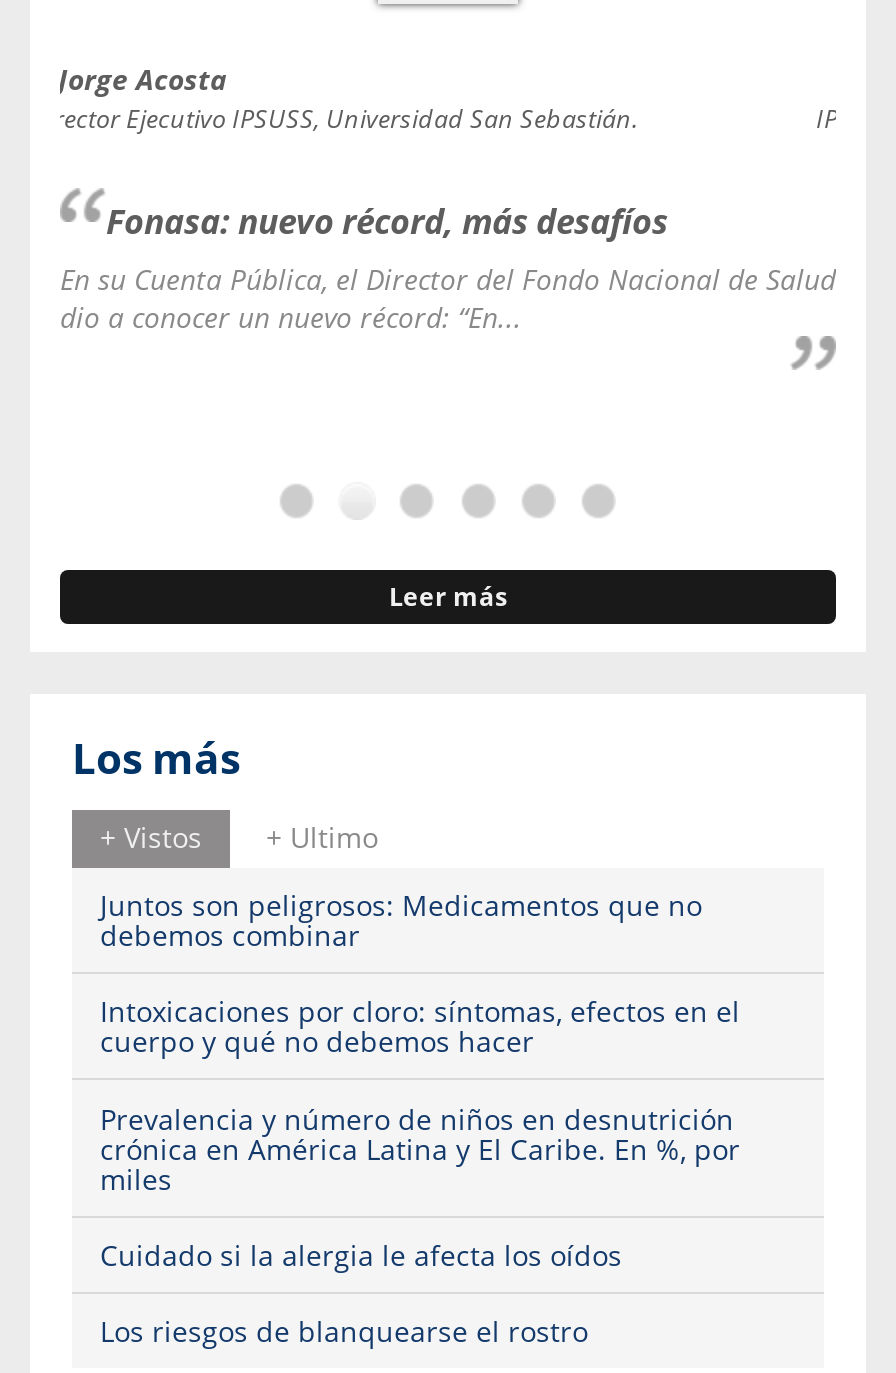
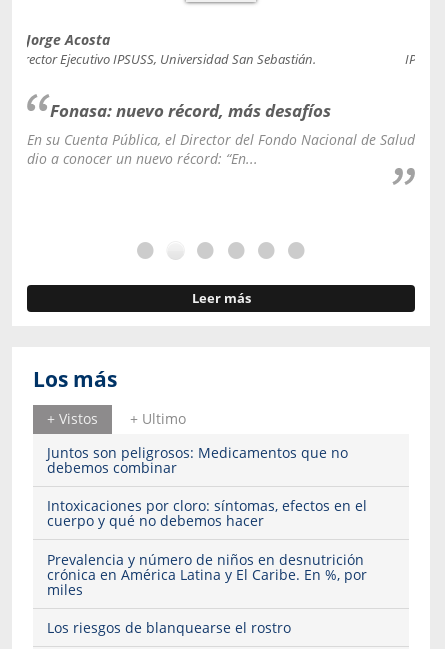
[100,1236,622,1274] Cuidado si la alergia le afecta los oídos -> none

